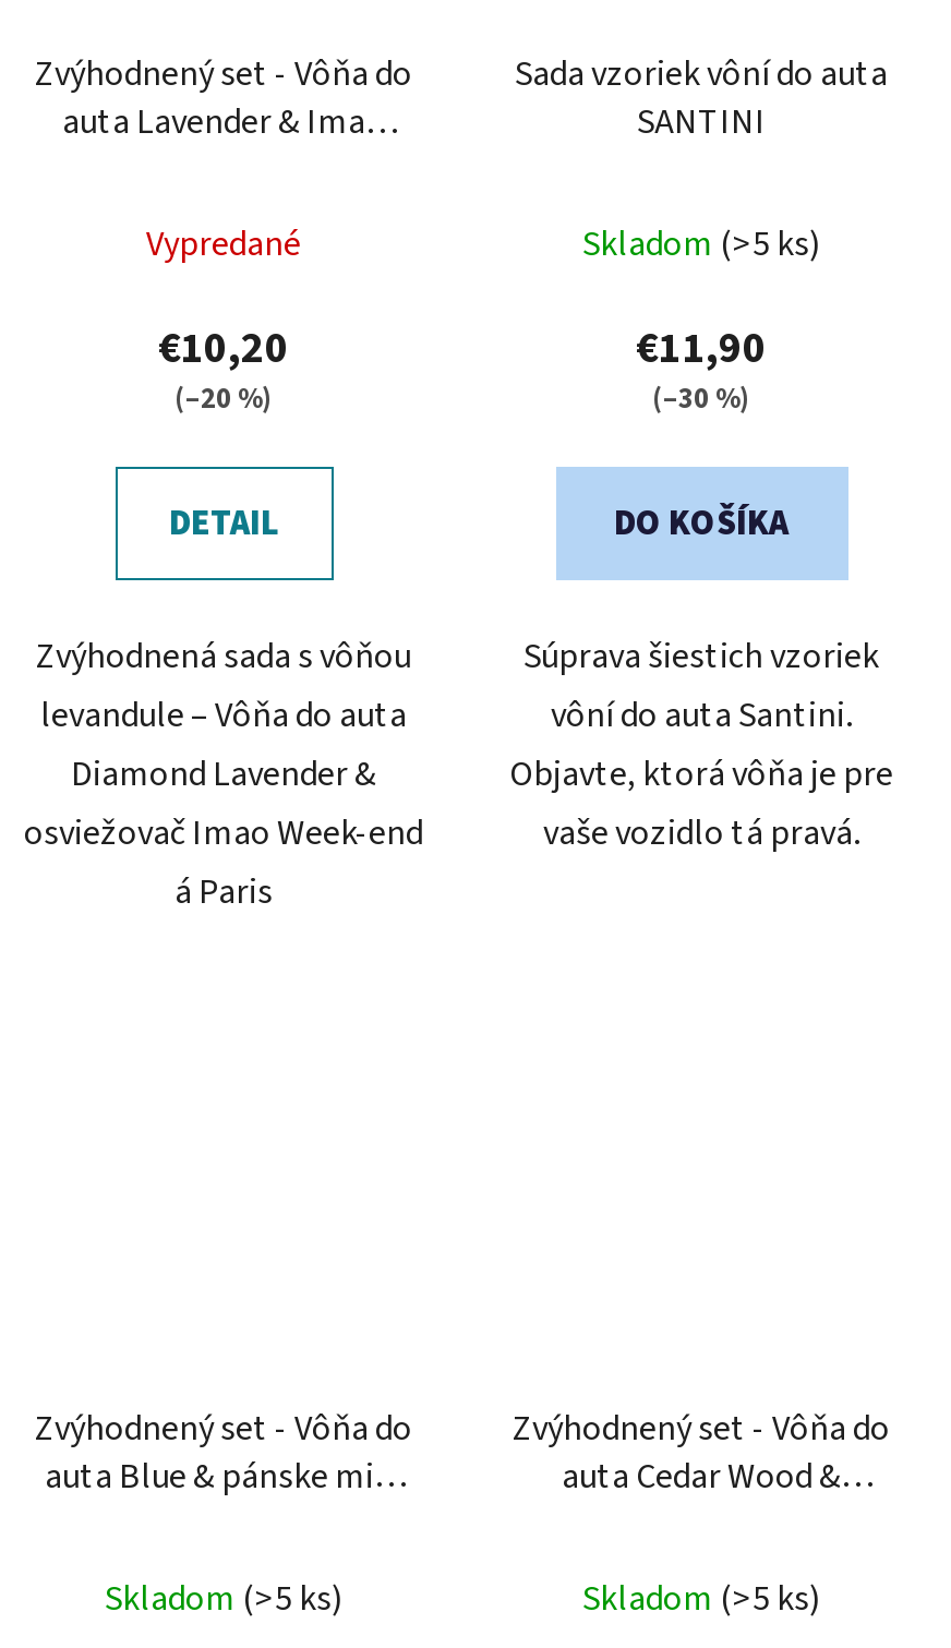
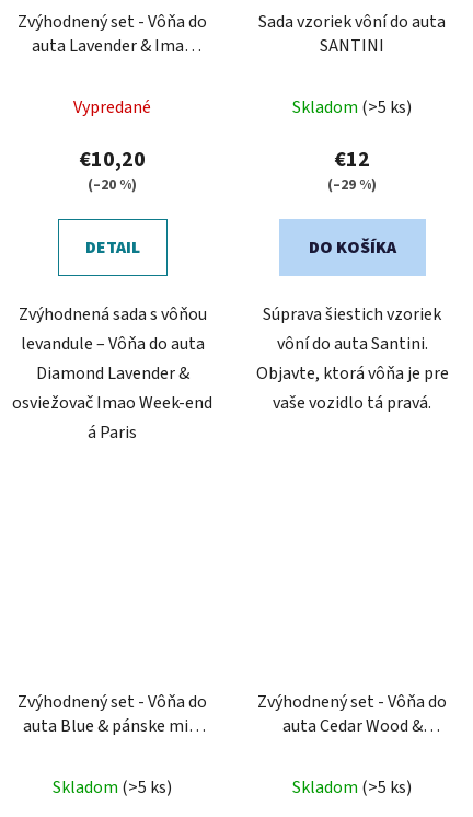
[636,319,767,380] €11,90 -> [334,145,370,175] €12
[652,378,750,419] (–30 %) -> [327,174,377,195] (–29 %)

